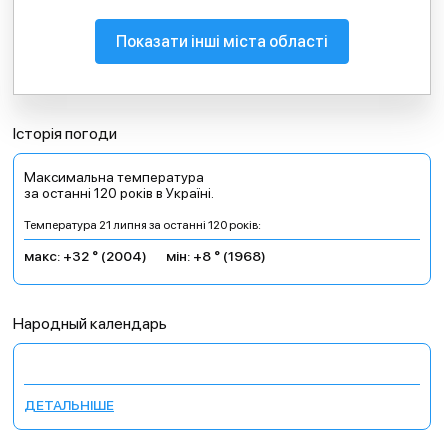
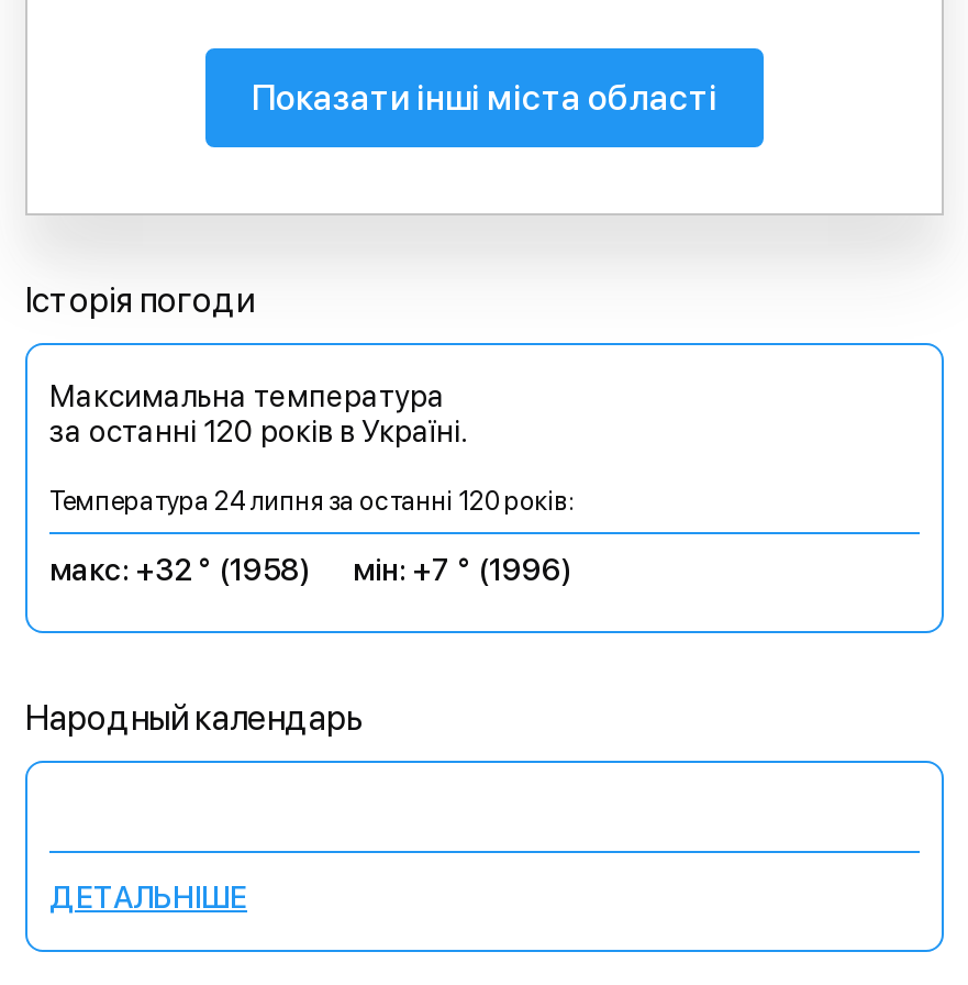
[24,218,261,232] Температура 21 липня за останні 120 років: -> [49,486,575,517] Температура 24 липня за останні 120 років:
[24,248,147,264] макс: +32 ° (2004) -> [49,552,311,587] макс: +32 ° (1958)
[166,248,266,264] мін: +8 ° (1968) -> [353,552,572,587] мін: +7 ° (1996)

